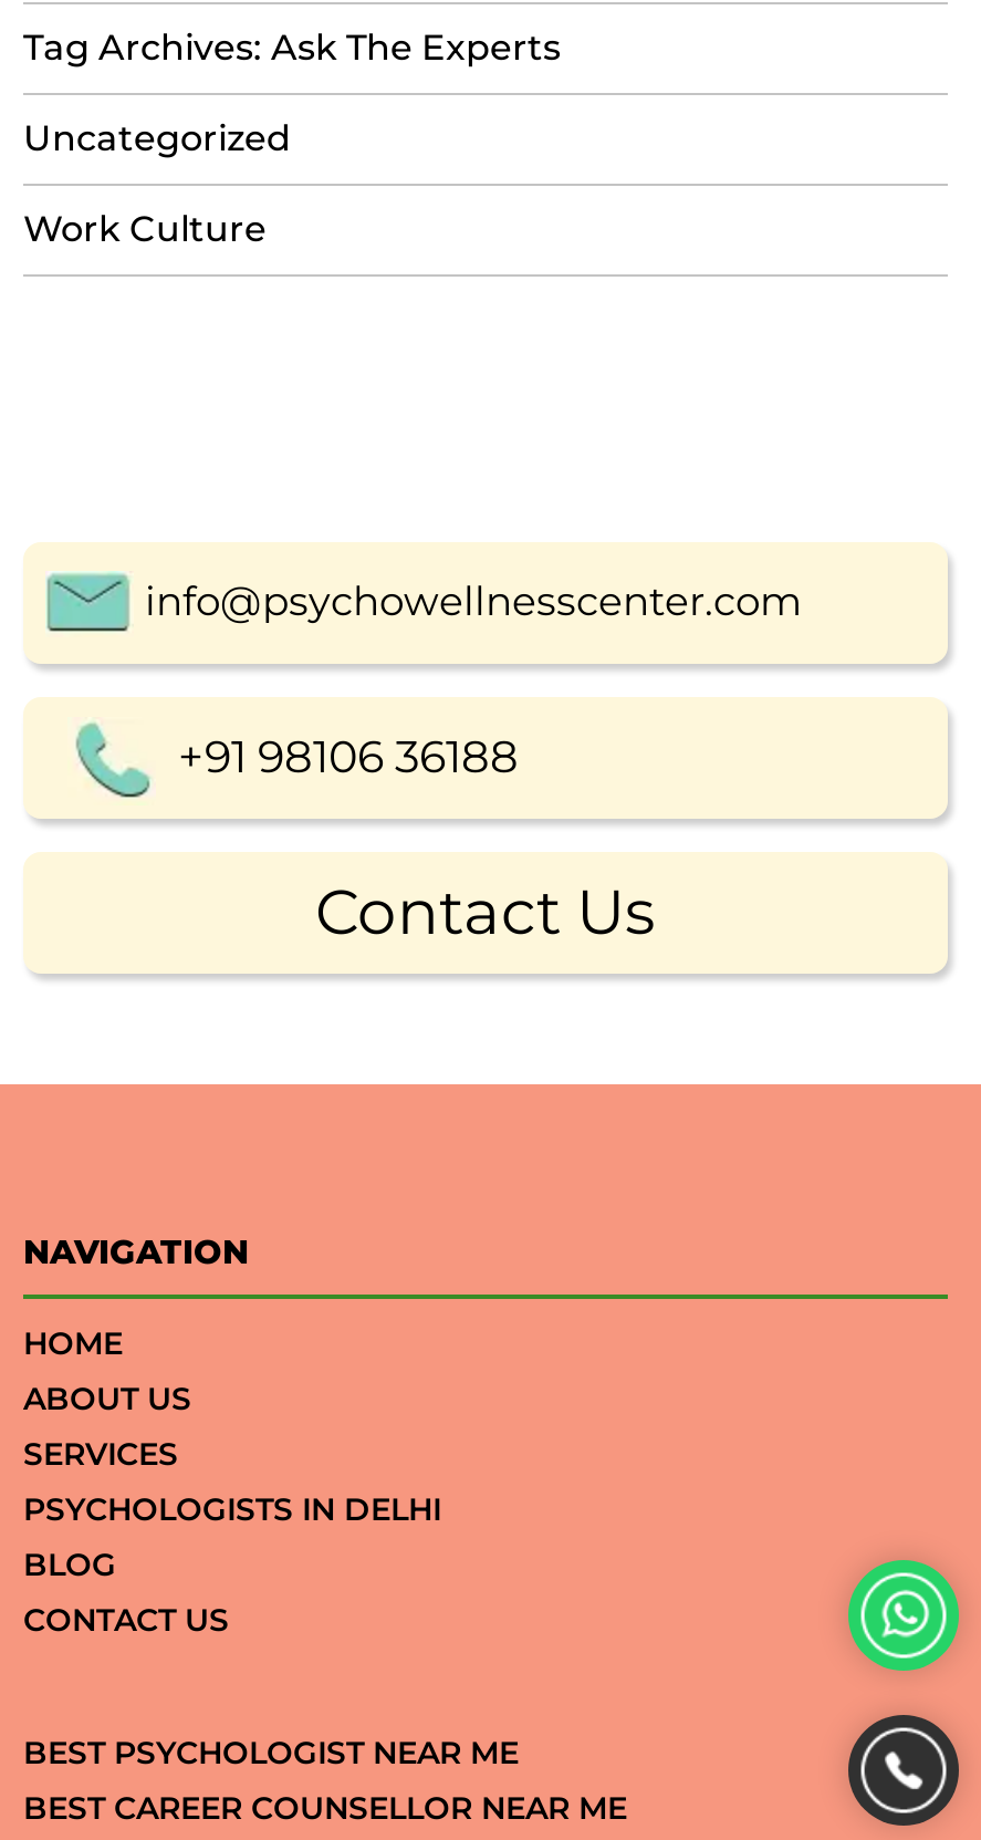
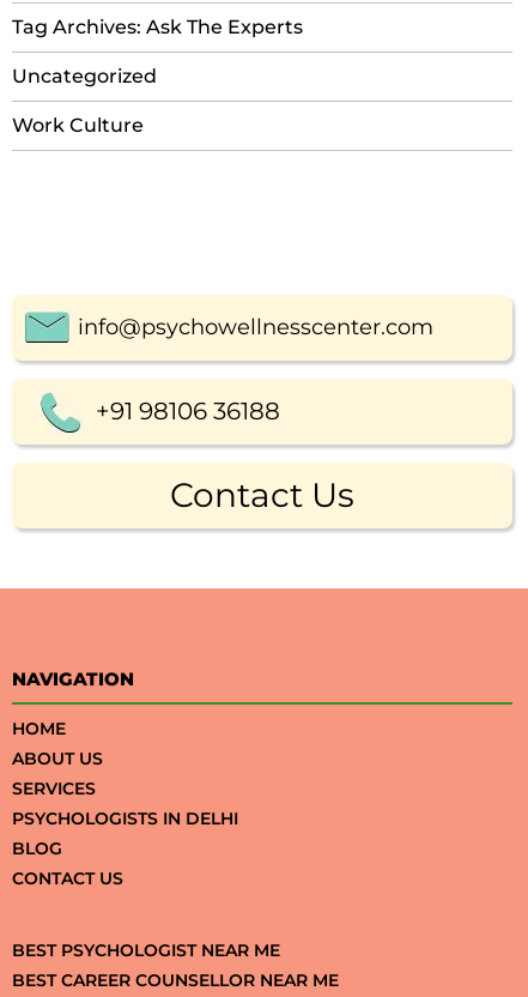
[844,1557,963,1674] [image] -> none
[844,1712,963,1829] [image] -> none

